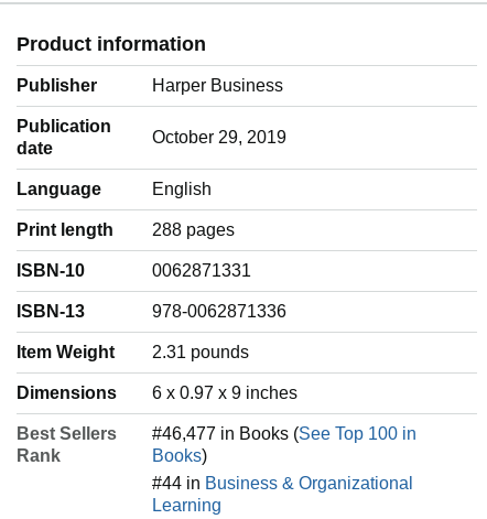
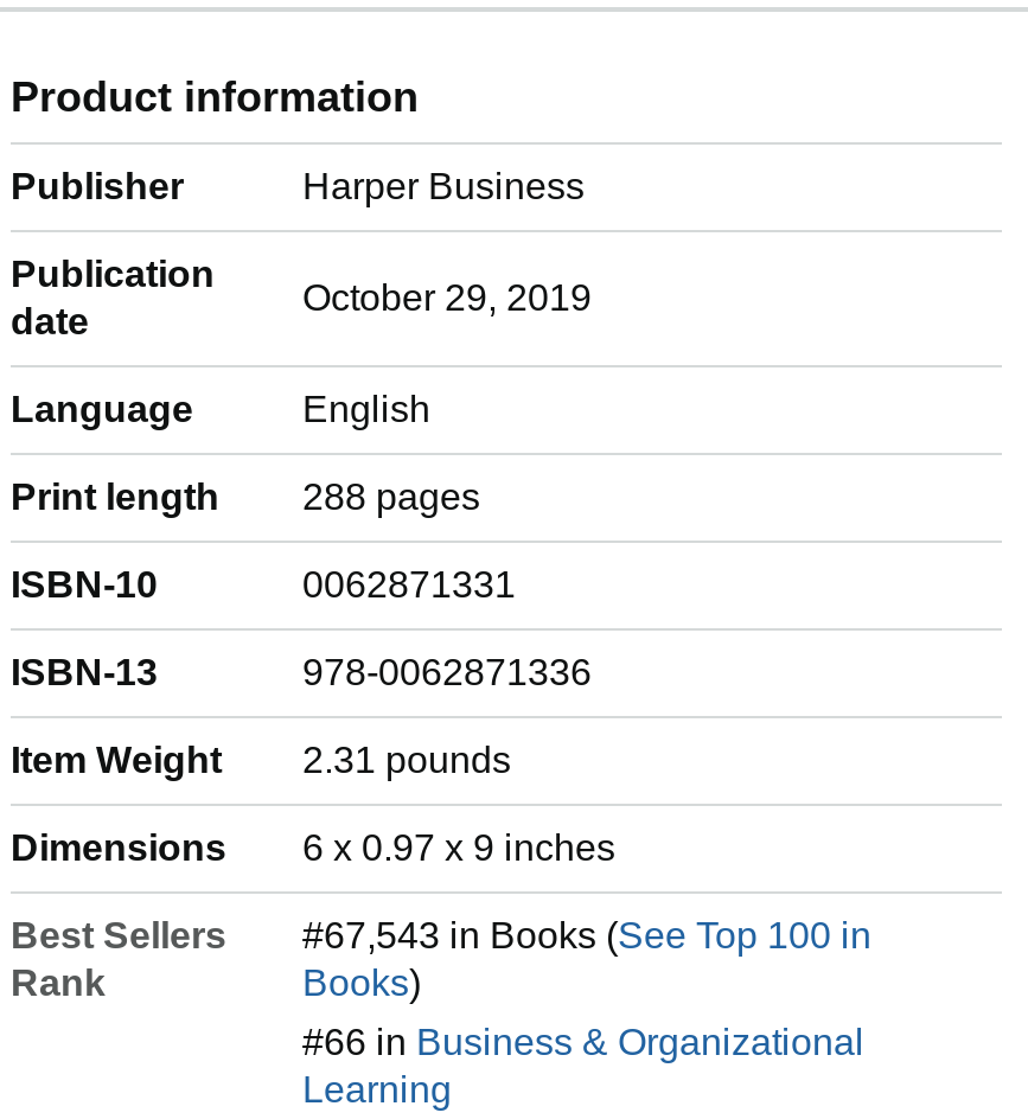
[152,424,416,443] #46,477 in Books (See Top 100 in -> [302,915,871,956] #67,543 in Books (See Top 100 in
[152,474,413,493] #44 in Business & Organizational -> [302,1022,864,1062] #66 in Business & Organizational

